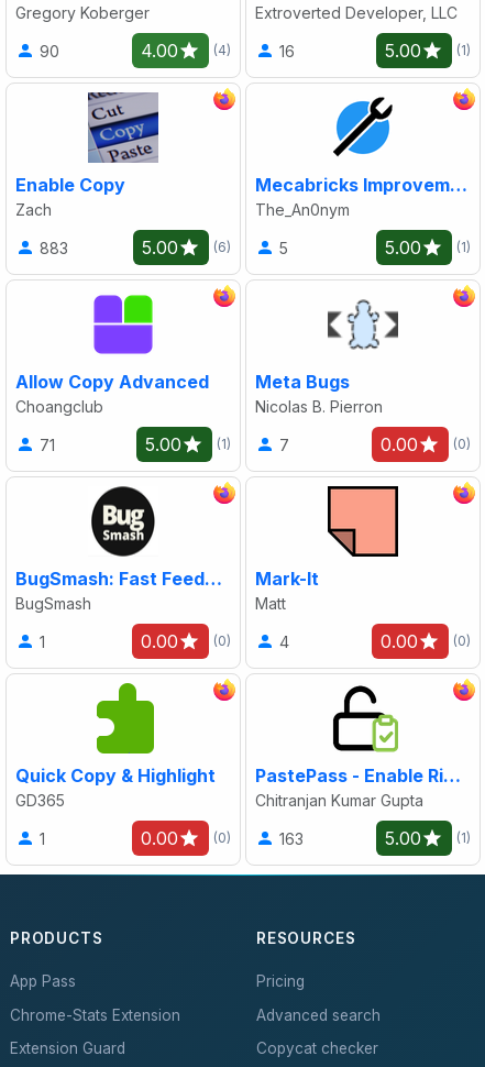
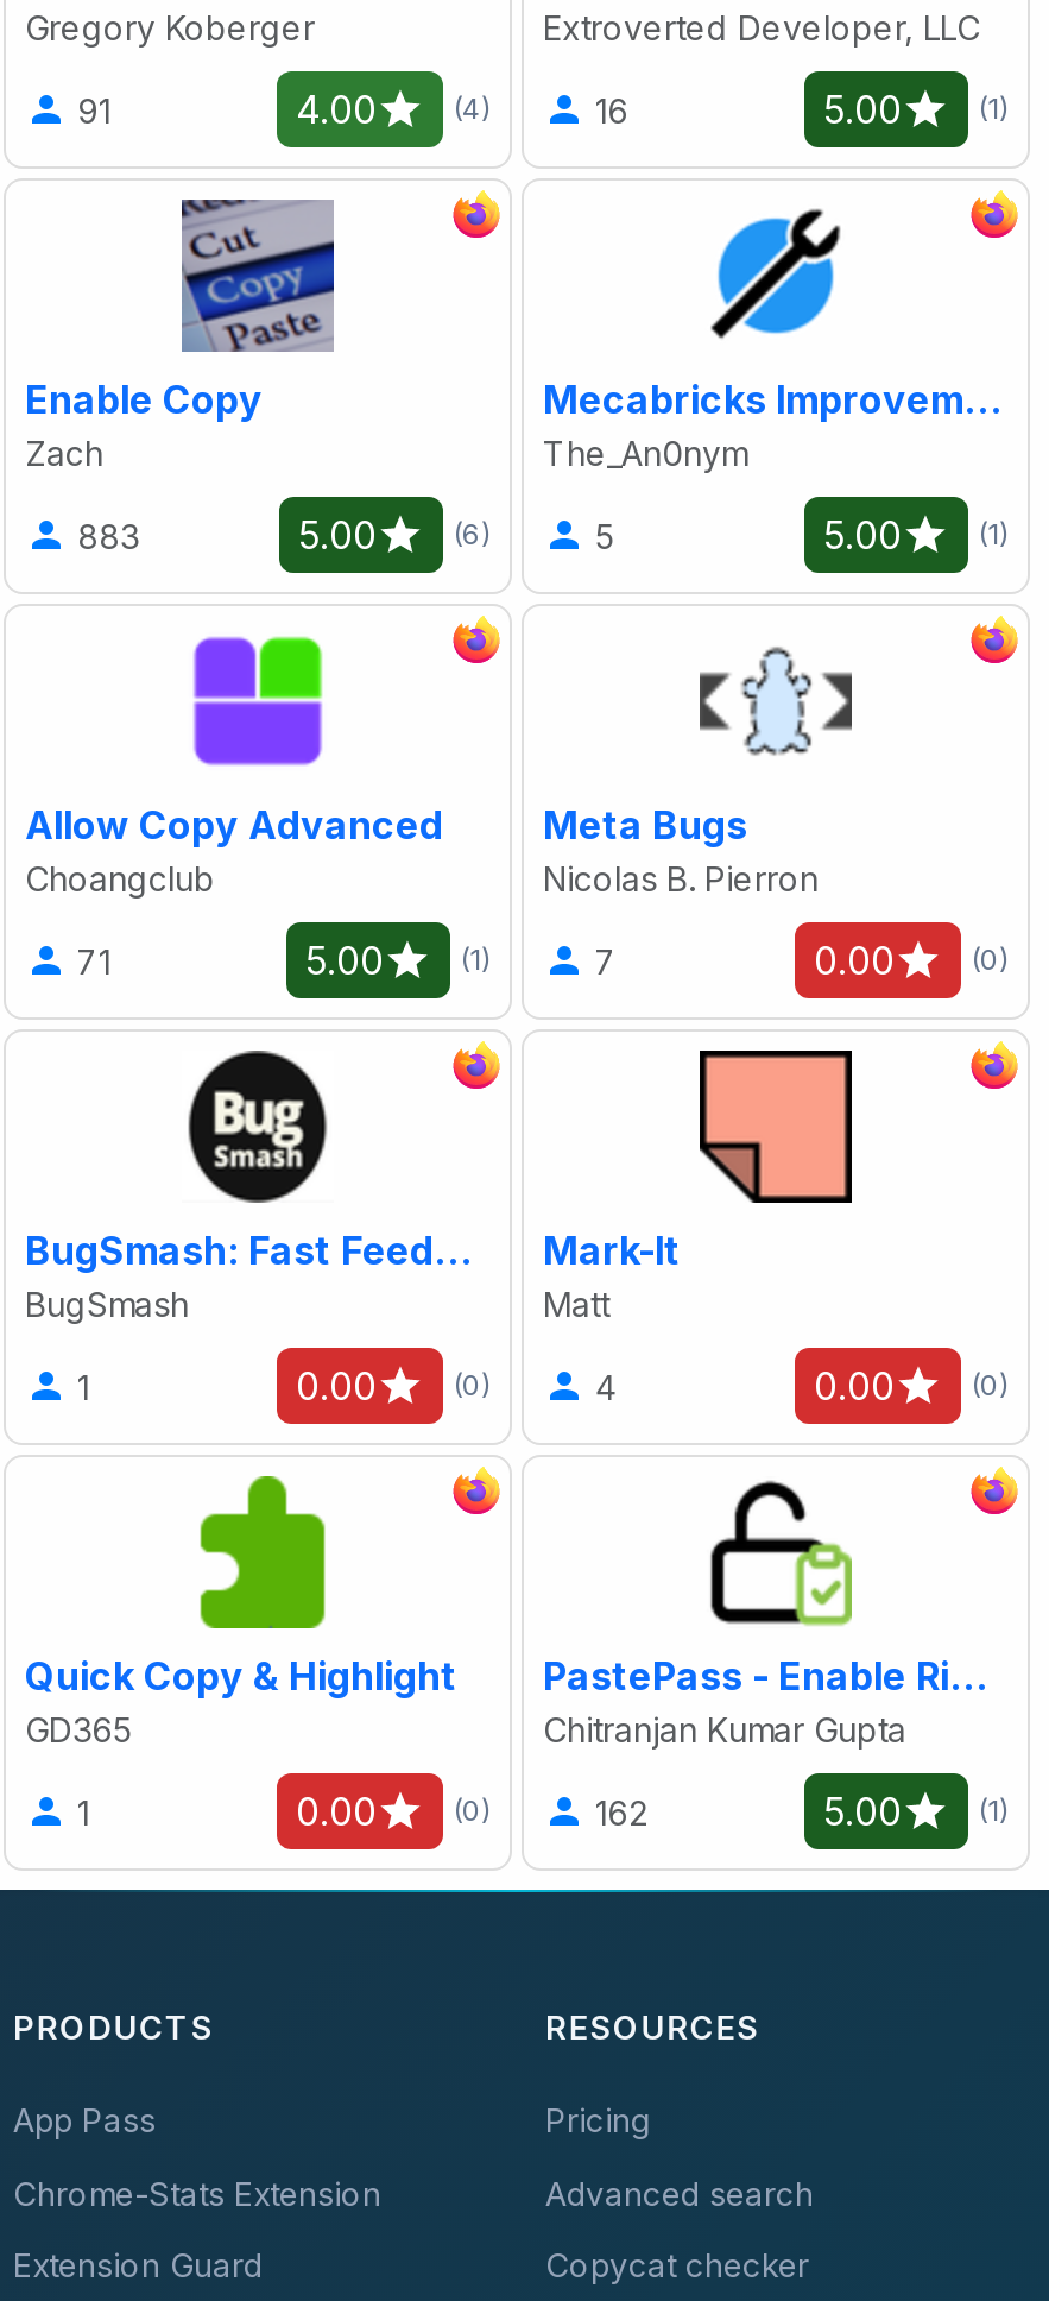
[40,42,59,60] 90 -> [77,90,110,130] 91
[279,829,304,848] 163 -> [595,1792,647,1832] 162

